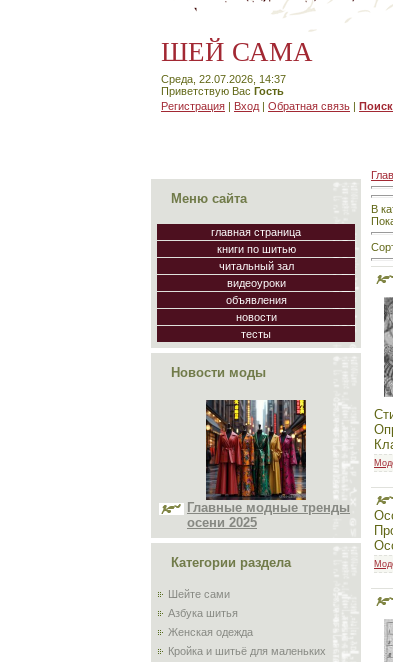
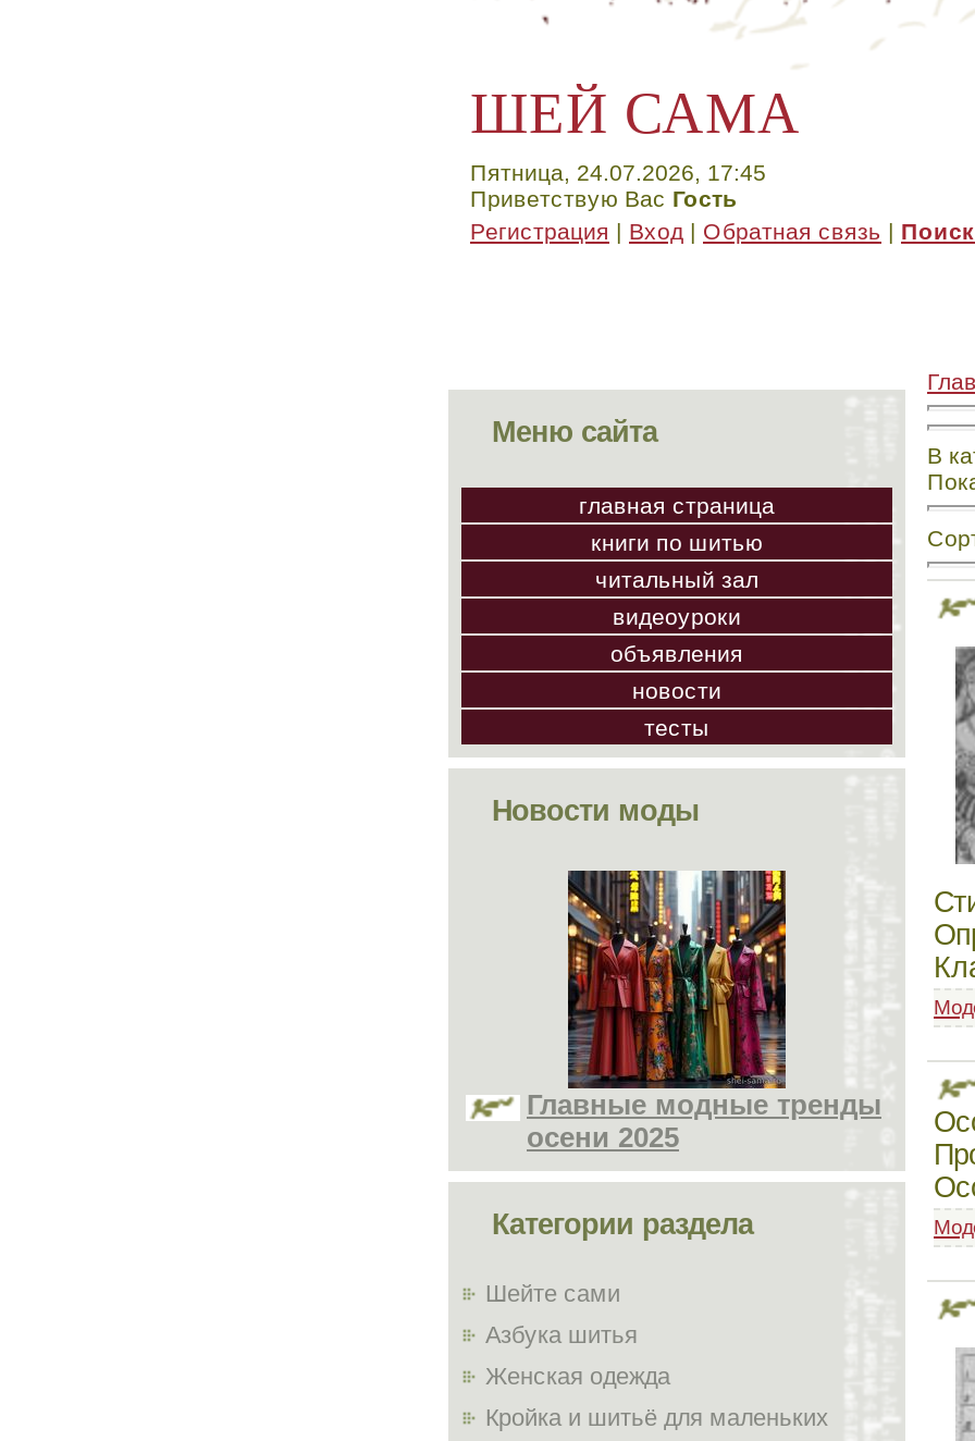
[161,73,286,85] Среда, 22.07.2026, 14:37 -> [470,159,766,185] Пятница, 24.07.2026, 17:45

